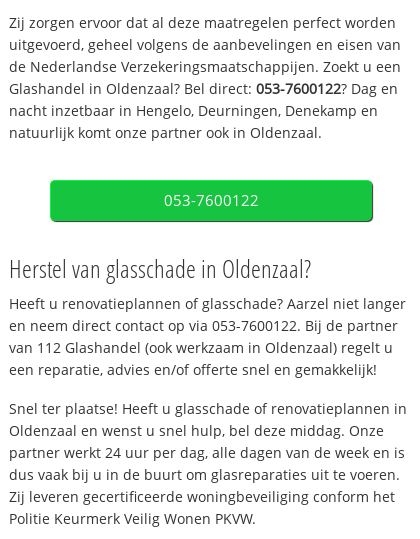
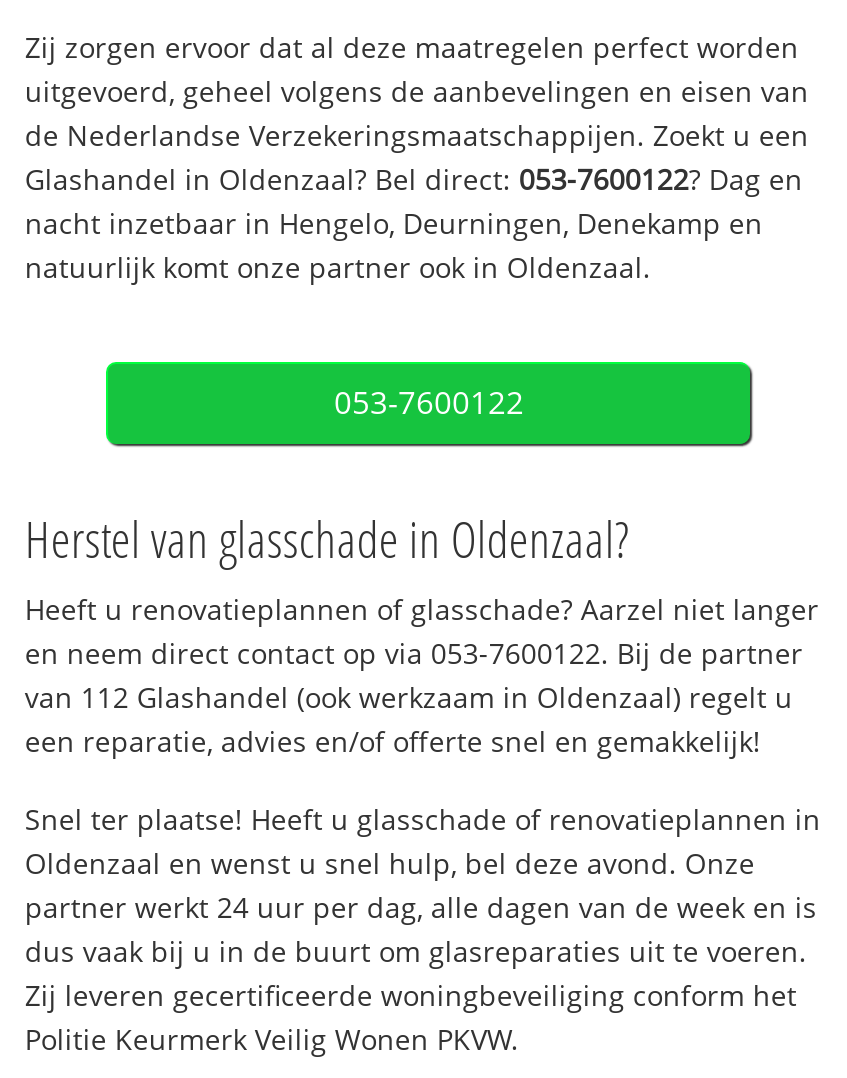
[9,421,384,440] Oldenzaal en wenst u snel hulp, bel deze middag. Onze -> [25,844,755,882] Oldenzaal en wenst u snel hulp, bel deze avond. Onze

